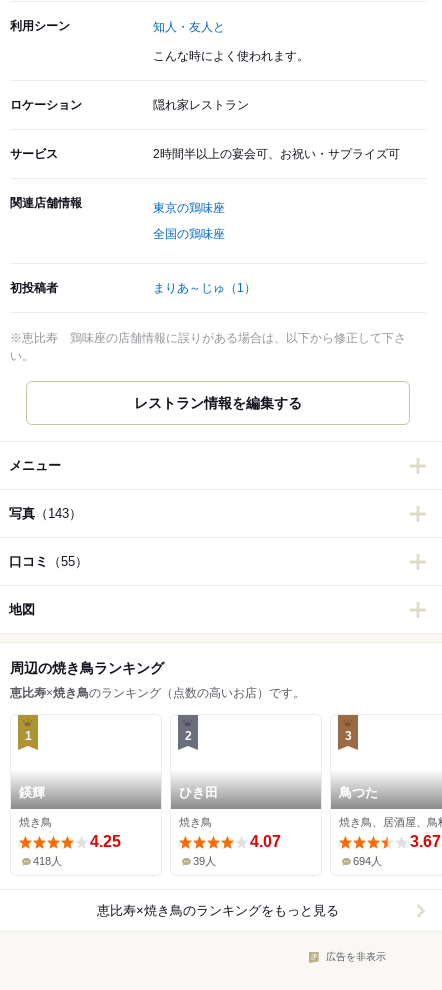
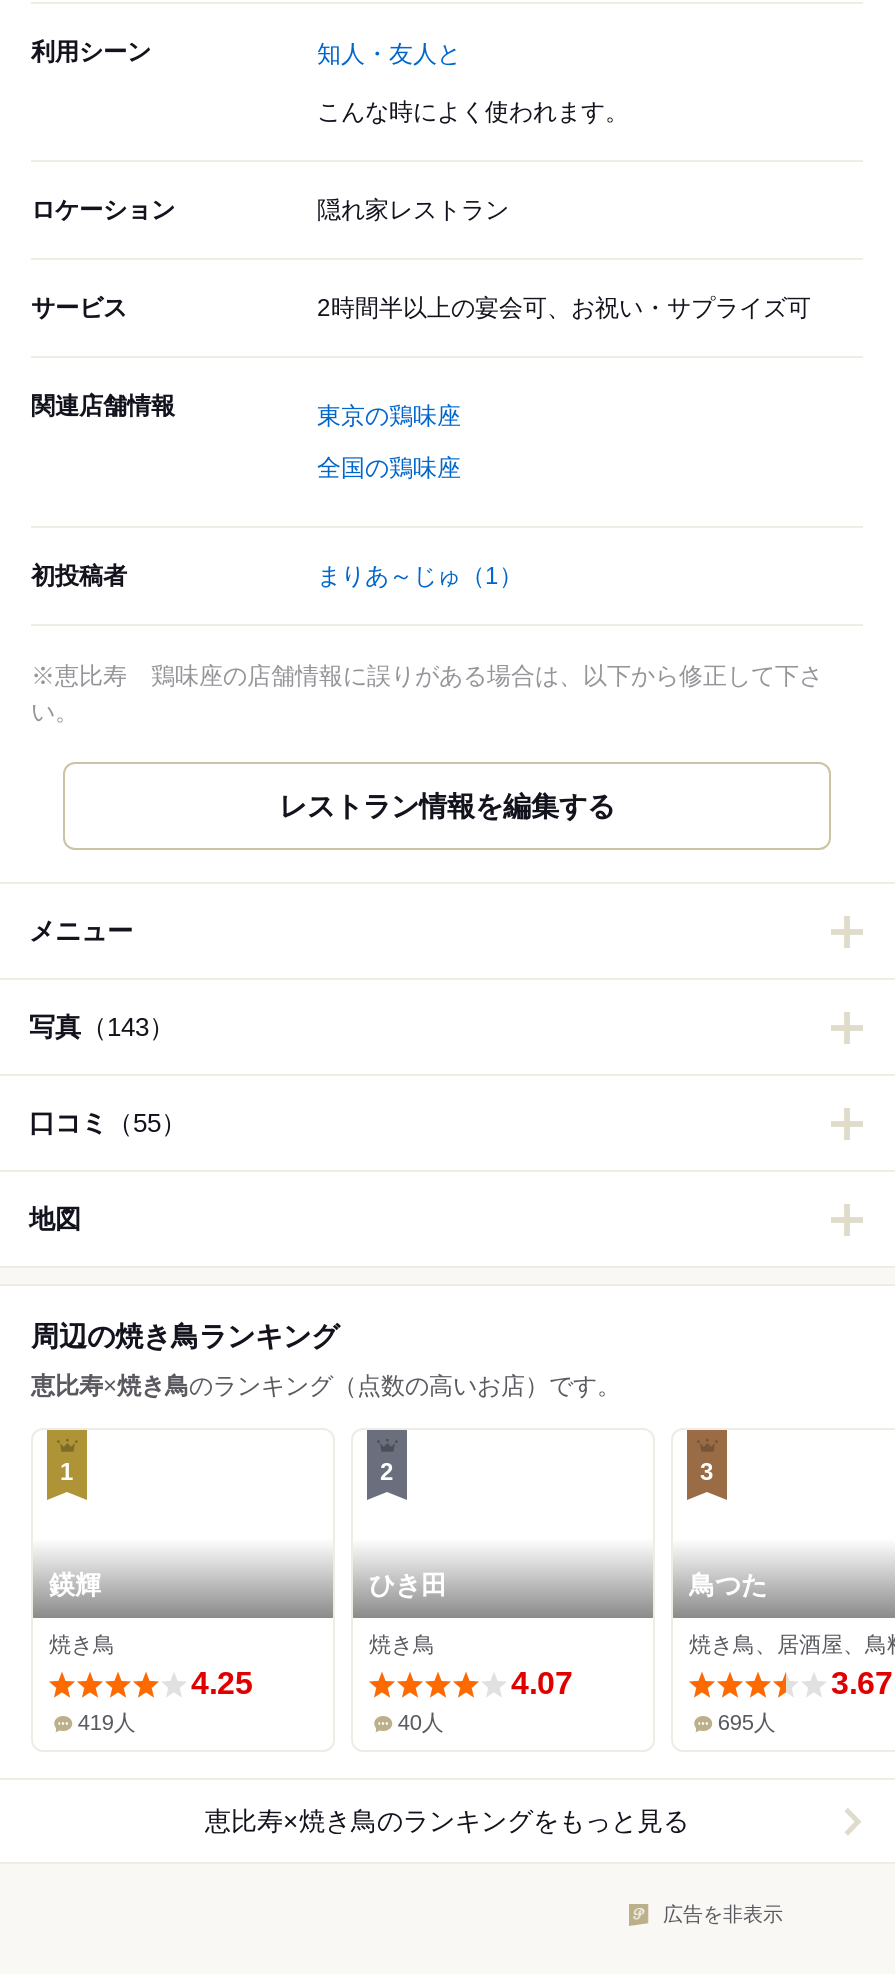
[33,855,62,867] 418人 -> [78,1711,136,1735] 419人
[193,855,216,867] 39人 -> [398,1711,444,1735] 40人
[353,855,382,867] 694人 -> [718,1711,776,1735] 695人

